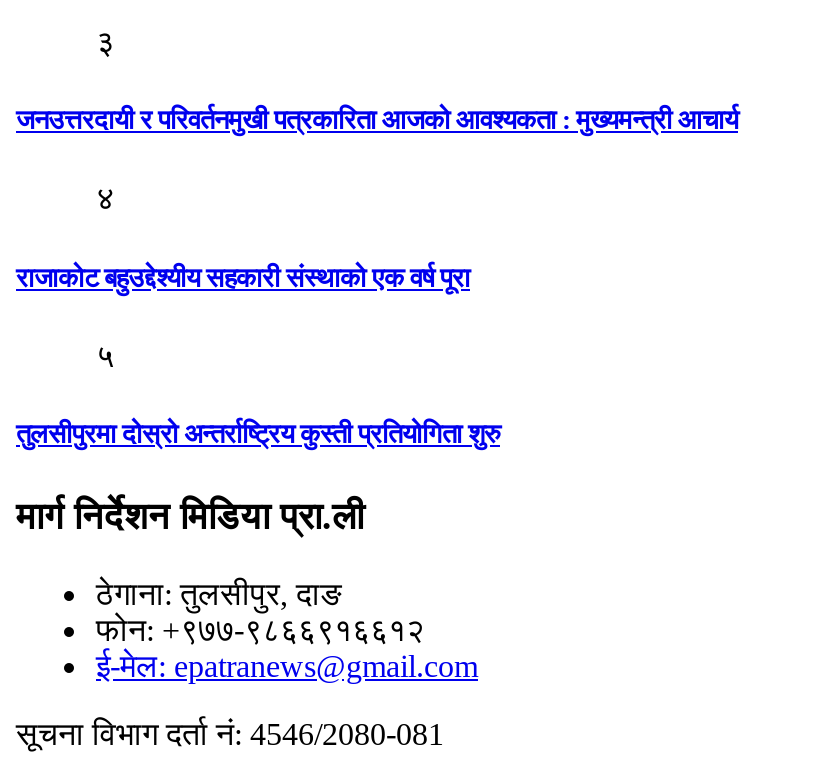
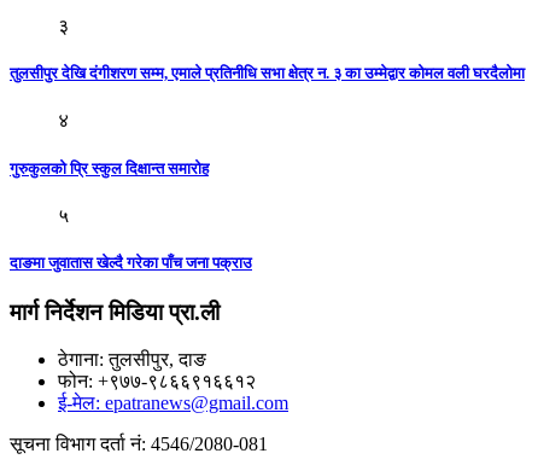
[16,105,738,135] जनउत्तरदायी र परिवर्तनमुखी पत्रकारिता आजकाे आवश्यकता : मुख्यमन्त्री आचार्य -> [10,64,525,82] तुलसीपुर देखि दंगीशरण सम्म, एमाले प्रतिनीधि सभा क्षेत्र न. ३ का उम्मेद्वार कोमल वली घरदैलोमा
[16,262,470,292] राजाकाेट बहुउद्देश्यीय सहकारी संस्थाकाे एक वर्ष पूरा -> [10,159,209,177] गुरुकुलको प्रि स्कुल दिक्षान्त समारोह
[16,419,500,449] तुलसीपुरमा दोस्रो अन्तर्राष्ट्रिय कुस्ती प्रतियोगिता शुरु -> [10,254,252,272] दाङमा जुवातास खेल्दै गरेका पाँच जना पक्राउ

